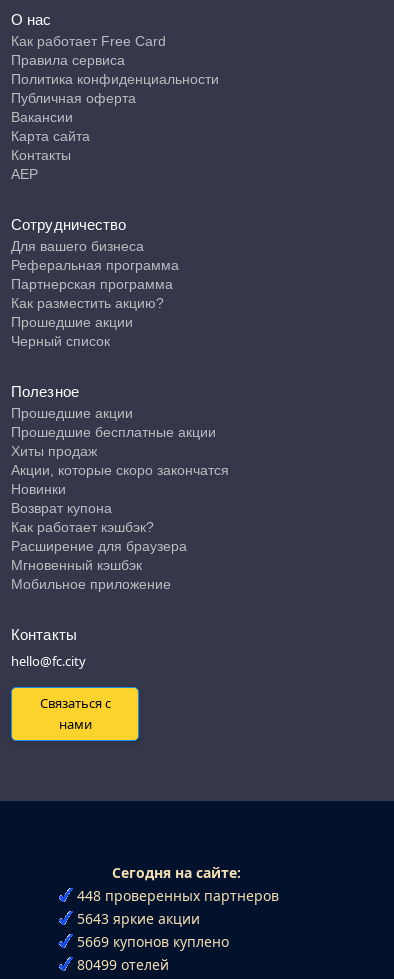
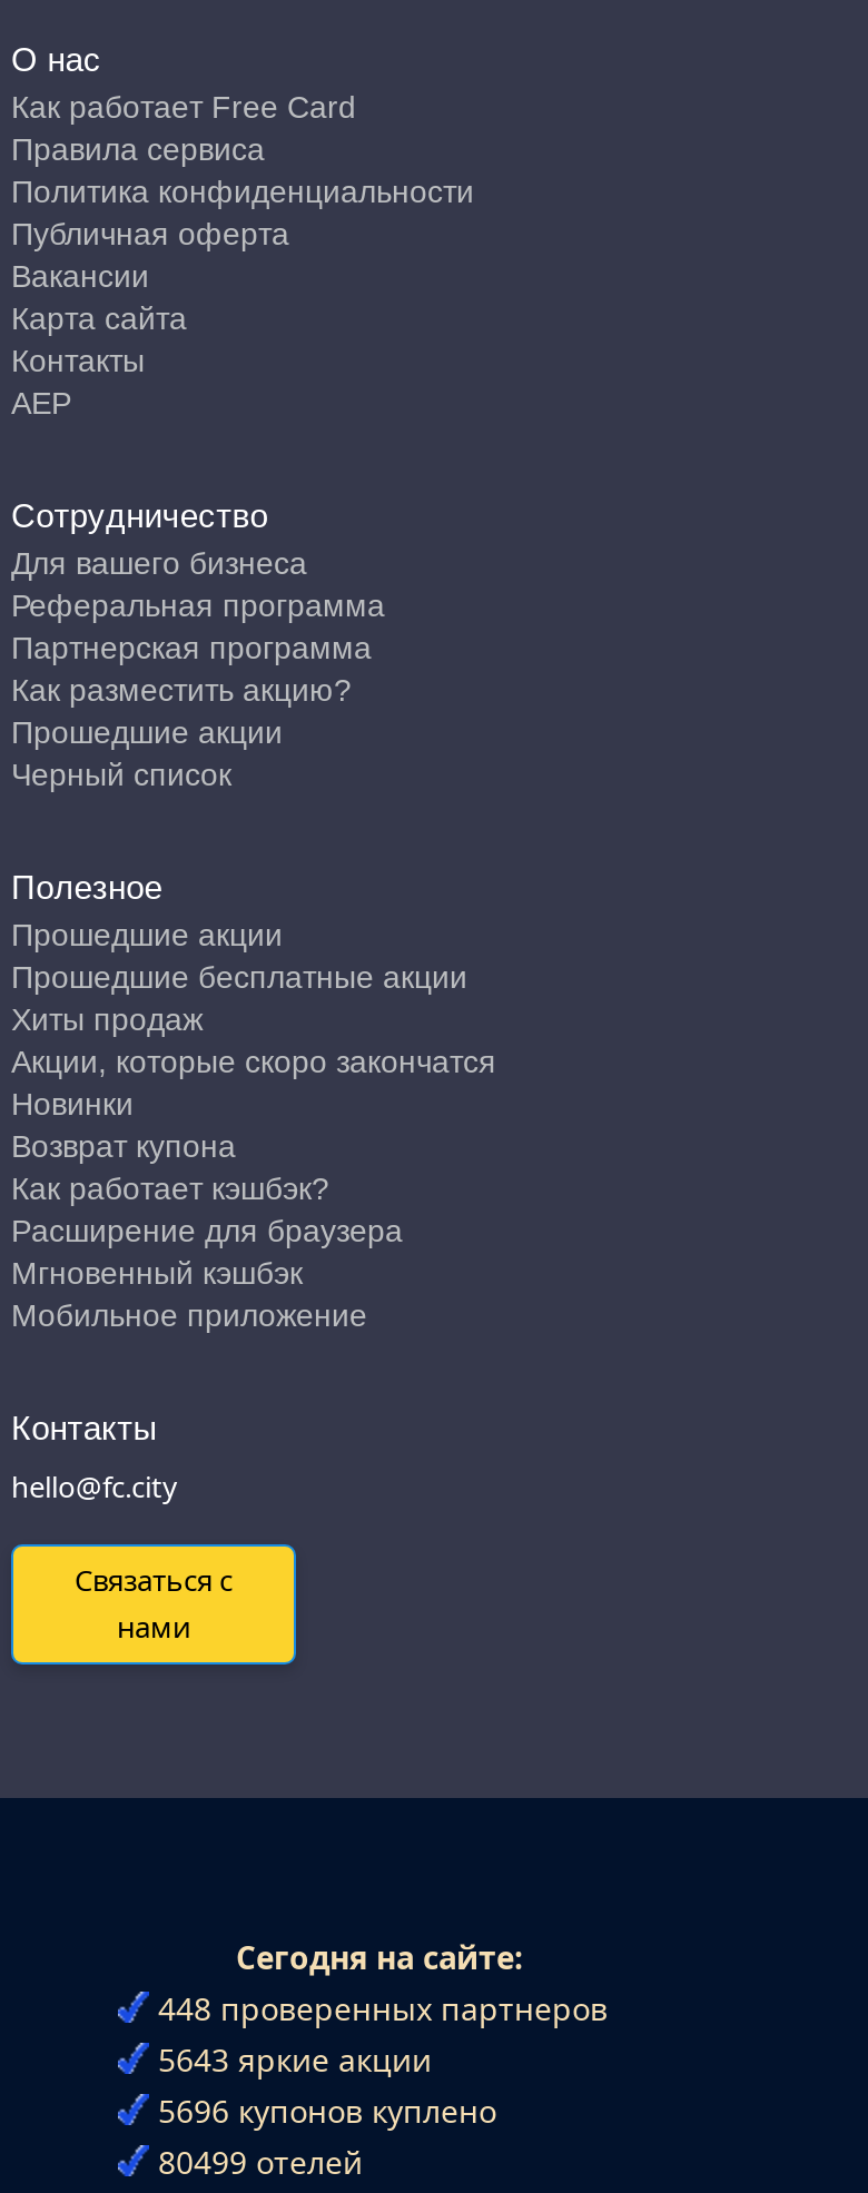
[77,932,229,951] 5669 купонов куплено -> [158,2089,496,2131] 5696 купонов куплено

